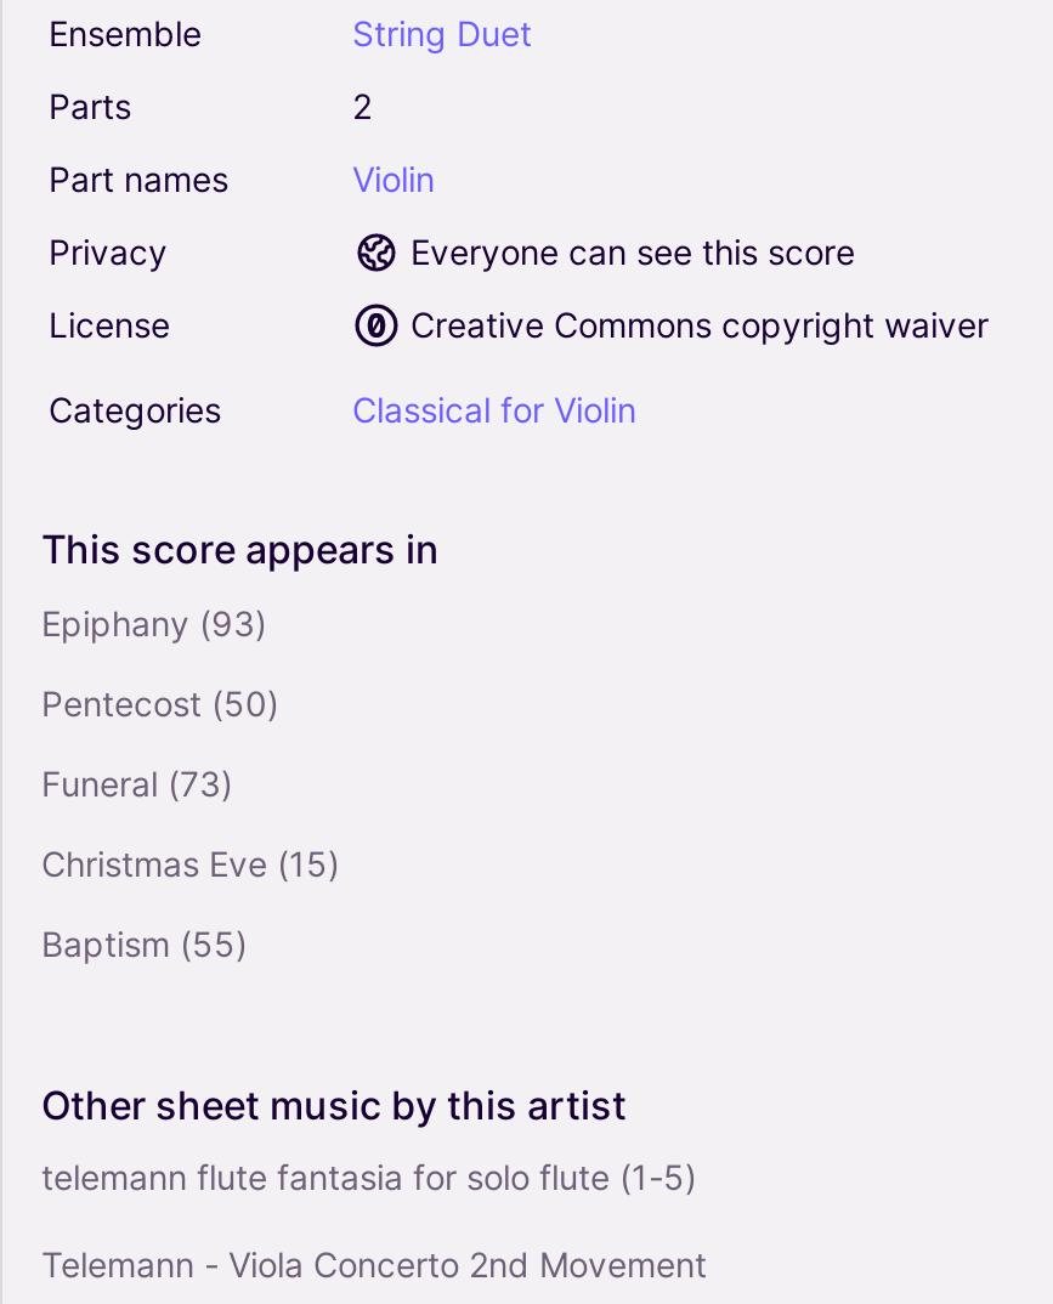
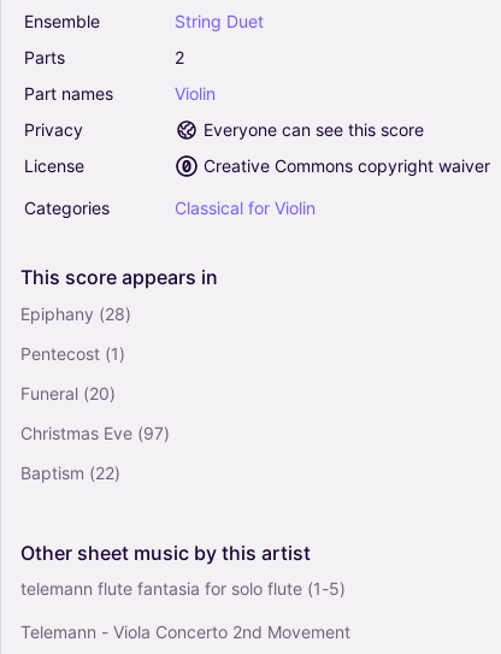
[41,602,267,643] Epiphany (93) -> [20,303,131,324] Epiphany (28)
[41,682,279,723] Pentecost (50) -> [20,343,125,363] Pentecost (1)
[41,762,233,803] Funeral (73) -> [20,383,116,403] Funeral (20)
[41,842,340,883] Christmas Eve (15) -> [20,423,170,443] Christmas Eve (97)
[41,922,248,964] Baptism (55) -> [20,462,120,483] Baptism (22)

